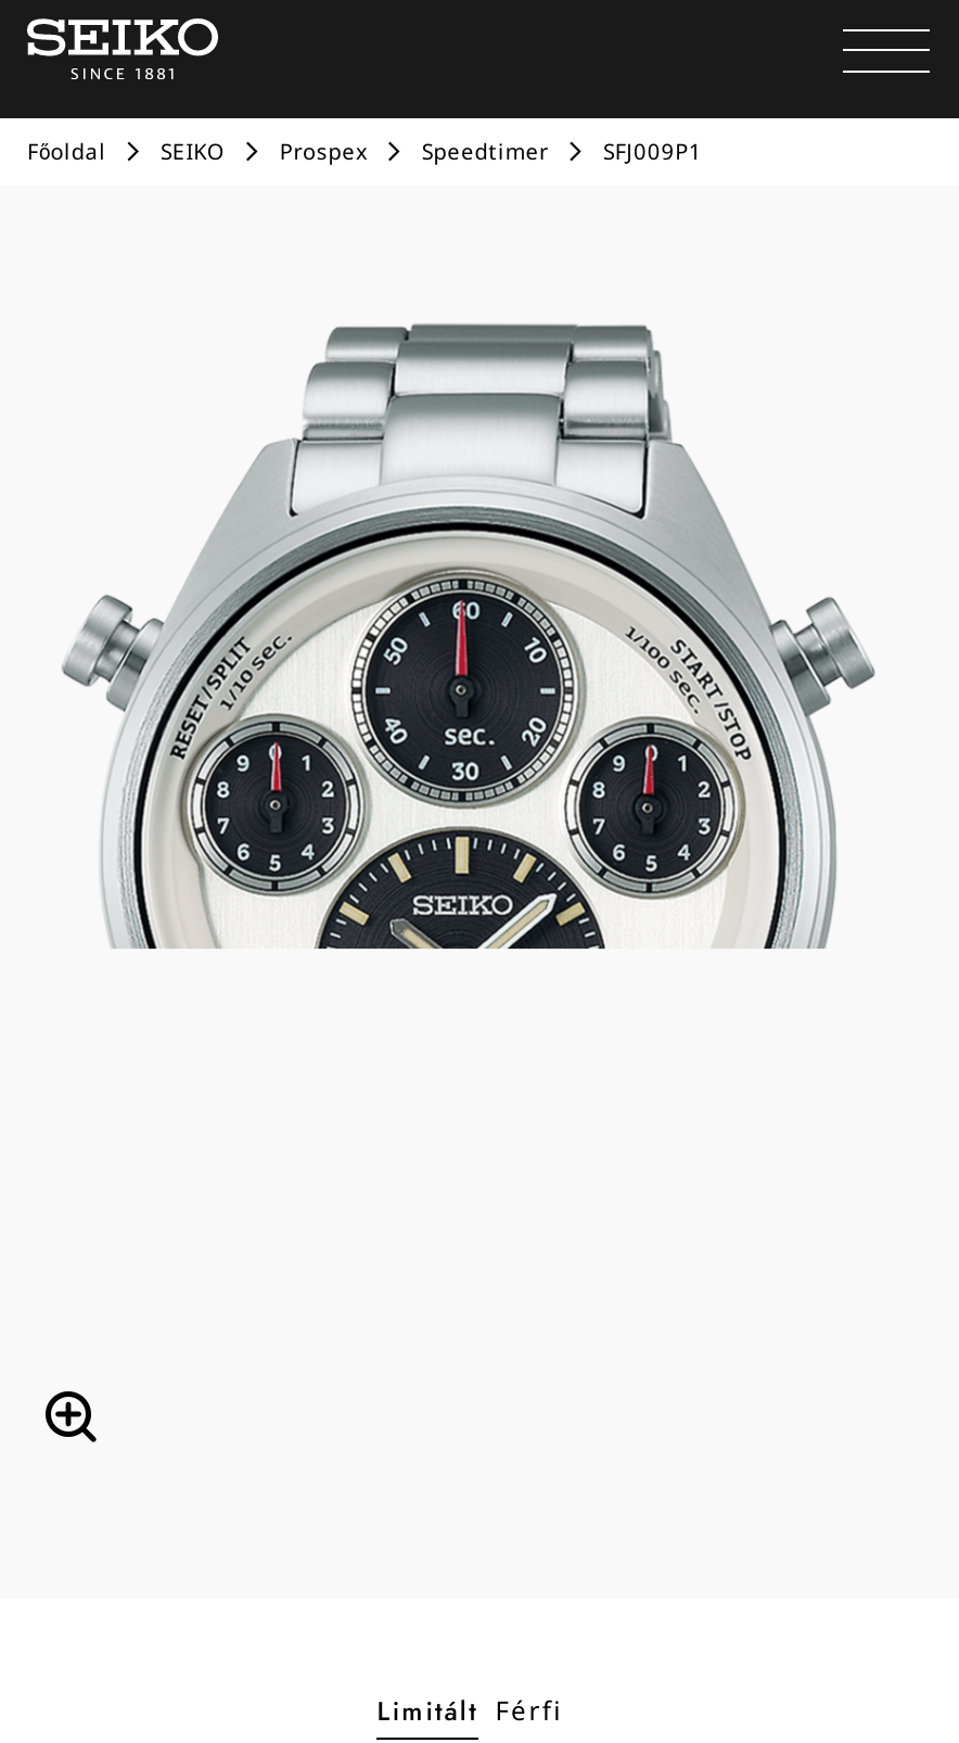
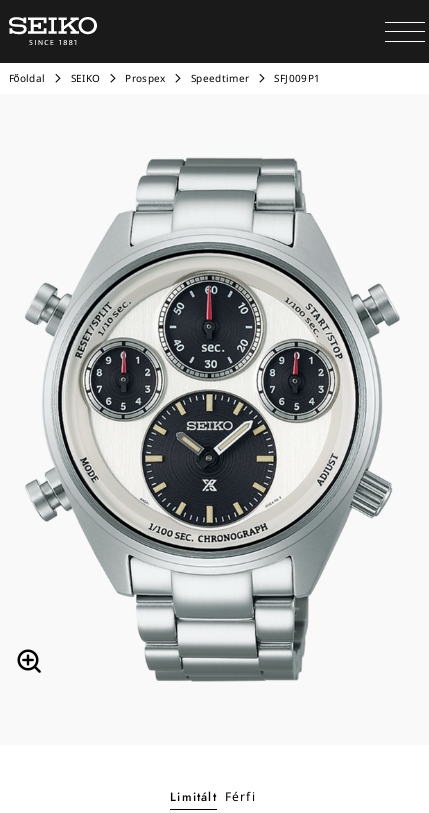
none -> [25,445,393,682] [image]

